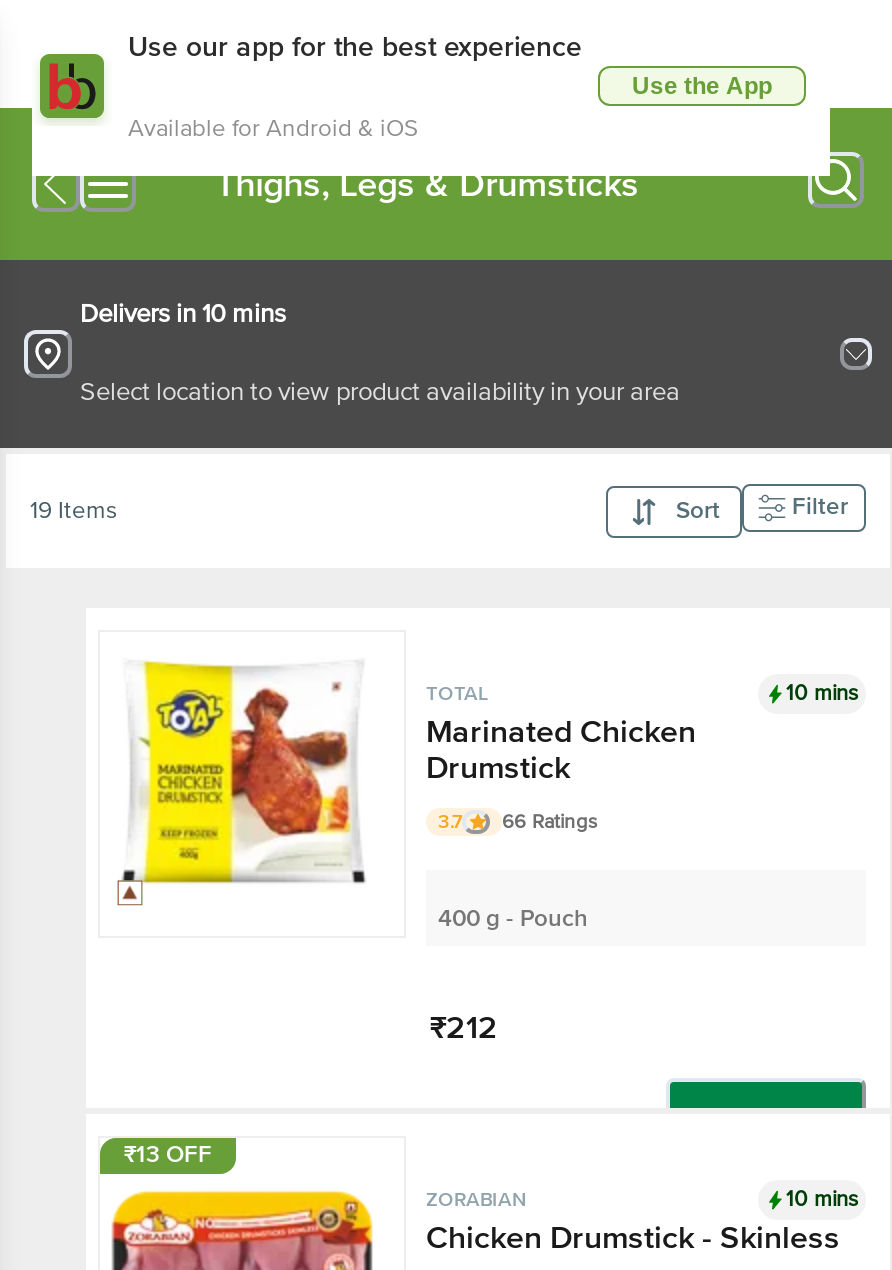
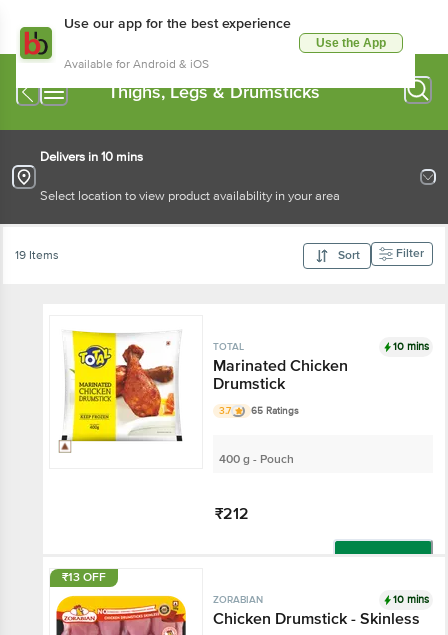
[438,809,598,833] 3.7 66 Ratings -> [219,405,299,417] 3.7 65 Ratings

